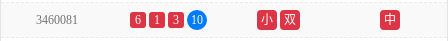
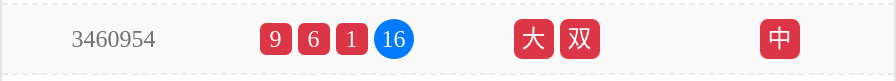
[36,13,78,27] 3460081 -> [72,25,282,53] 3460954 | 9
[173,13,273,27] 3 | 10 | 小 -> [382,25,546,53] 16 | 大

